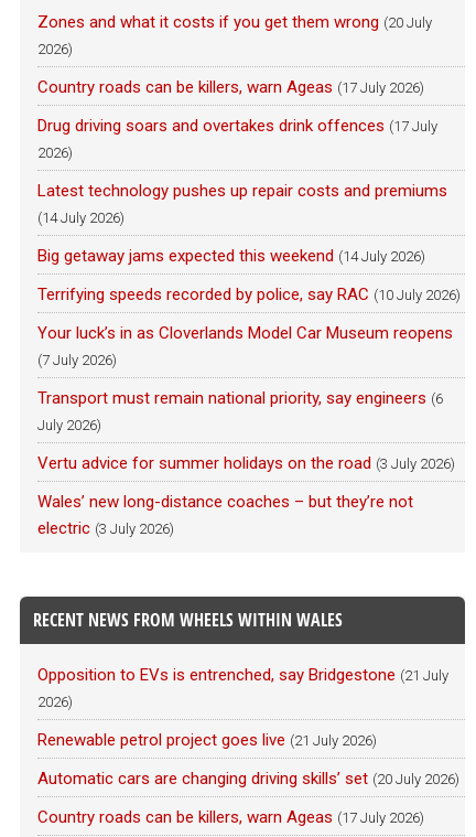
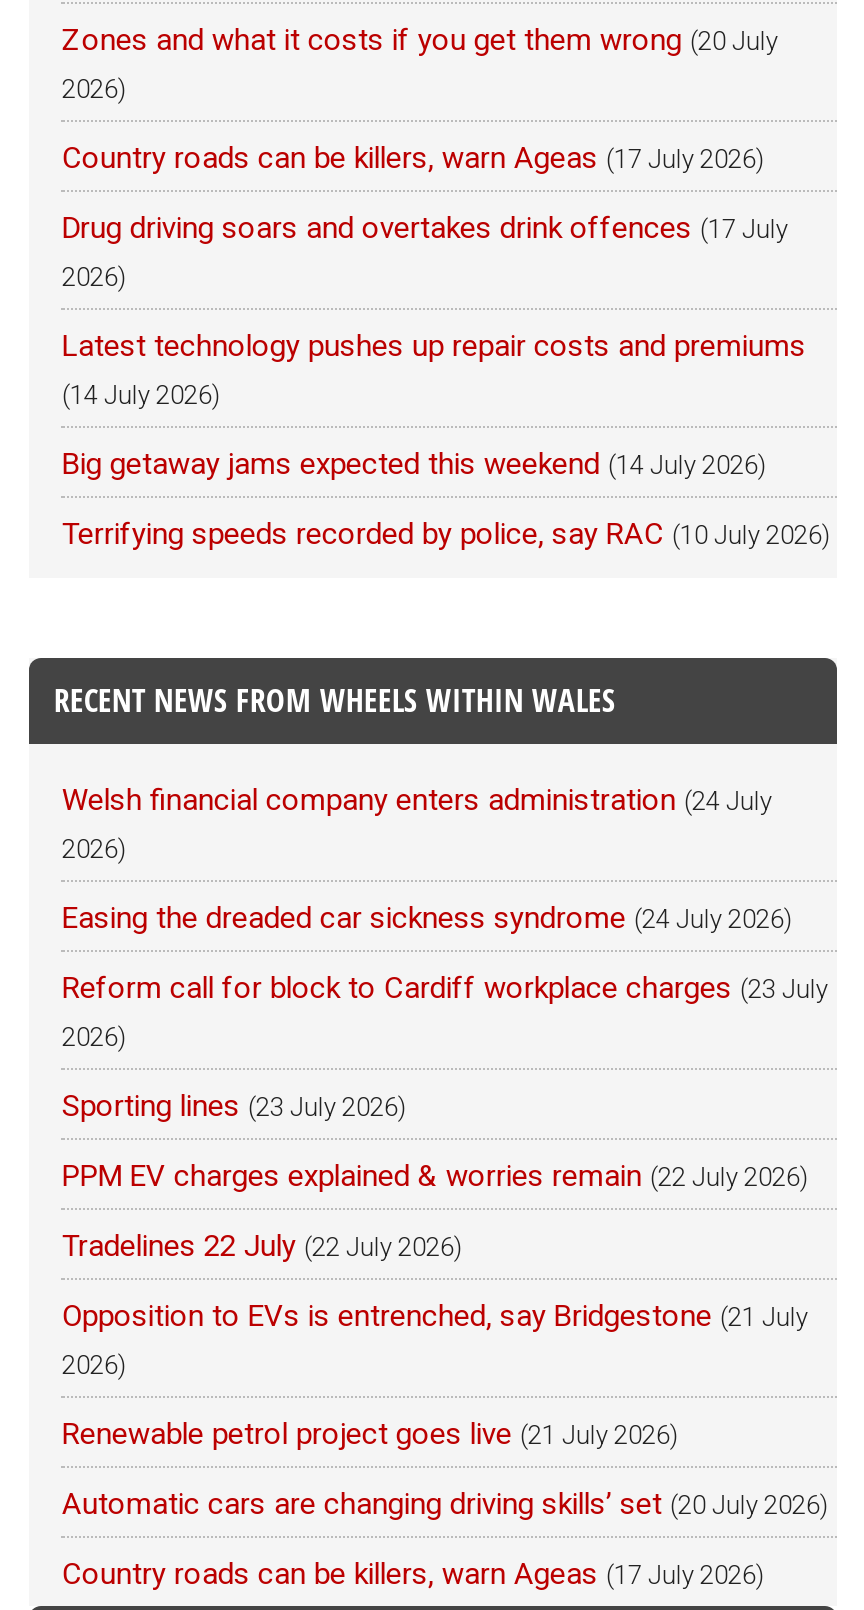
[38,323,456,538] Your luck’s in as Cloverlands Model Car Museum reopens | (7 July 2026) | Transport must remain national priority, say engineers (6 | July 2026) | Vertu advice for summer holidays on the road (3 July 2026) | Wales’ new long-distance coaches – but they’re not | electric (3 July 2026) -> none
moved [33,608,343,632] -> [54,679,616,723]: RECENT NEWS FROM WHEELS WITHIN WALES
none -> [62,783,828,1265] Welsh financial company enters administration (24 July | 2026) | Easing the dreaded car sickness syndrome (24 July 2026) | Reform call for block to Cardiff workplace charges (23 July | 2026) | Sporting lines (23 July 2026) | PPM EV charges explained & worries remain (22 July 2026) | Tradelines 22 July (22 July 2026)

